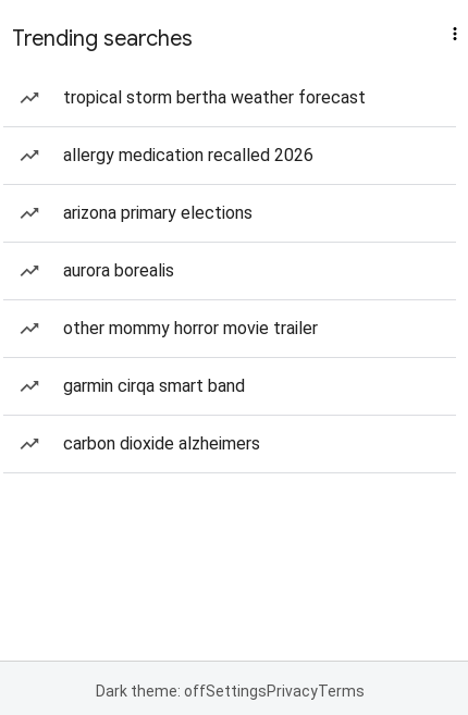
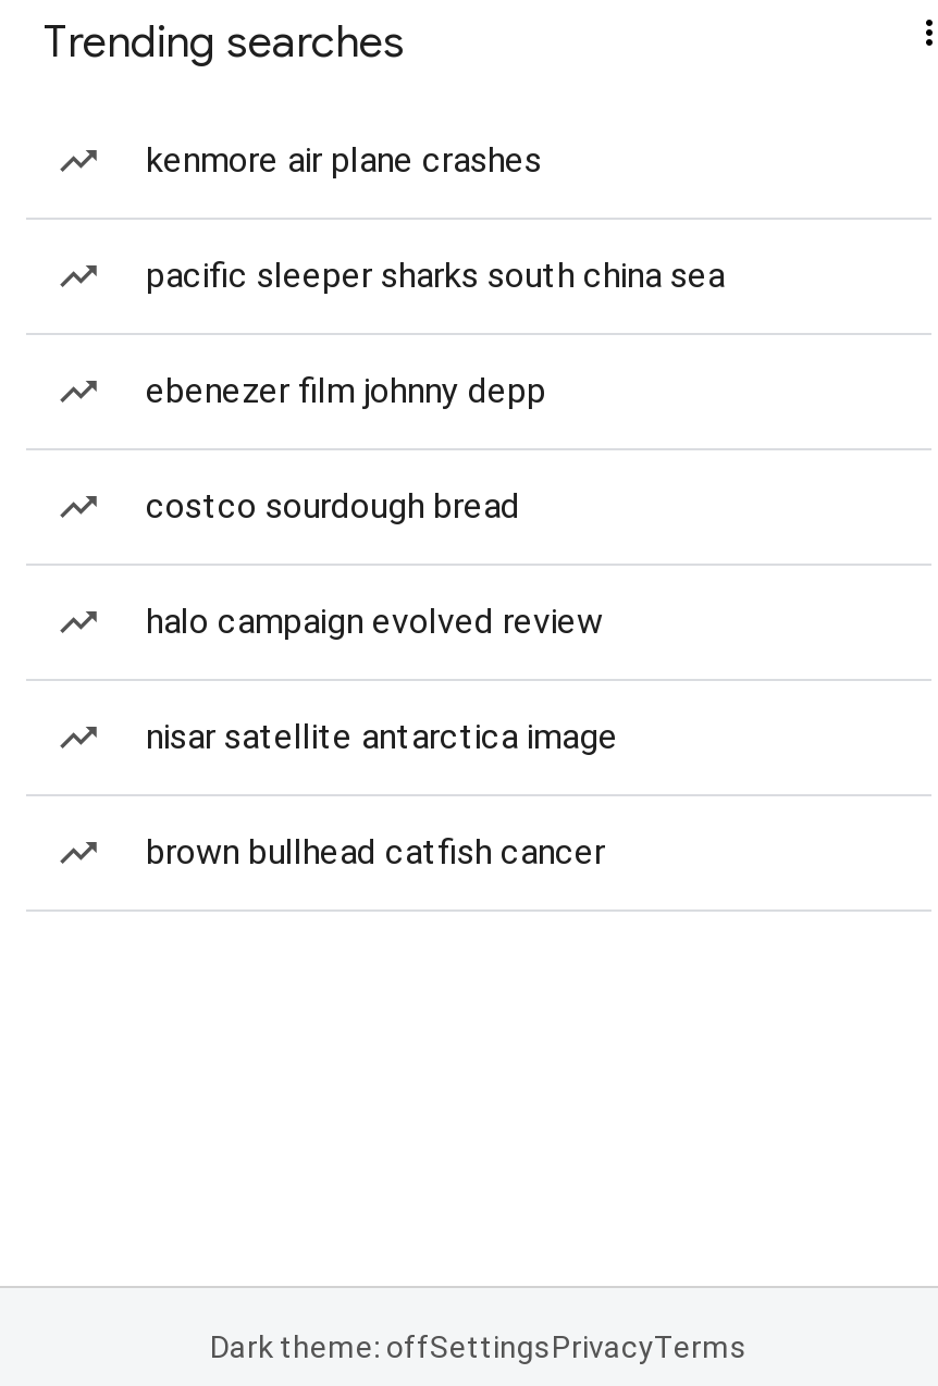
[63,87,366,108] tropical storm bertha weather forecast -> [146,139,542,181] kenmore air plane crashes
[63,145,313,165] allergy medication recalled 2026 -> [146,255,725,296] pacific sleeper sharks south china sea
[63,202,253,223] arizona primary elections -> [146,370,546,411] ebenezer film johnny depp
[63,260,174,281] aurora borealis -> [146,485,520,527] costco sourdough bread
[63,318,318,338] other mommy horror movie trailer -> [146,601,603,642] halo campaign evolved review
[63,375,245,396] garmin cirqa smart band -> [146,716,618,757] nisar satellite antarctica image
[63,433,260,454] carbon dioxide alzheimers -> [146,831,605,873] brown bullhead catfish cancer

